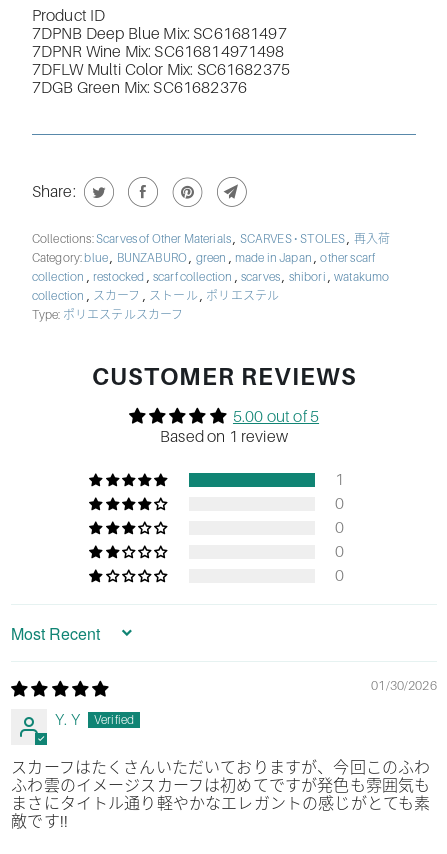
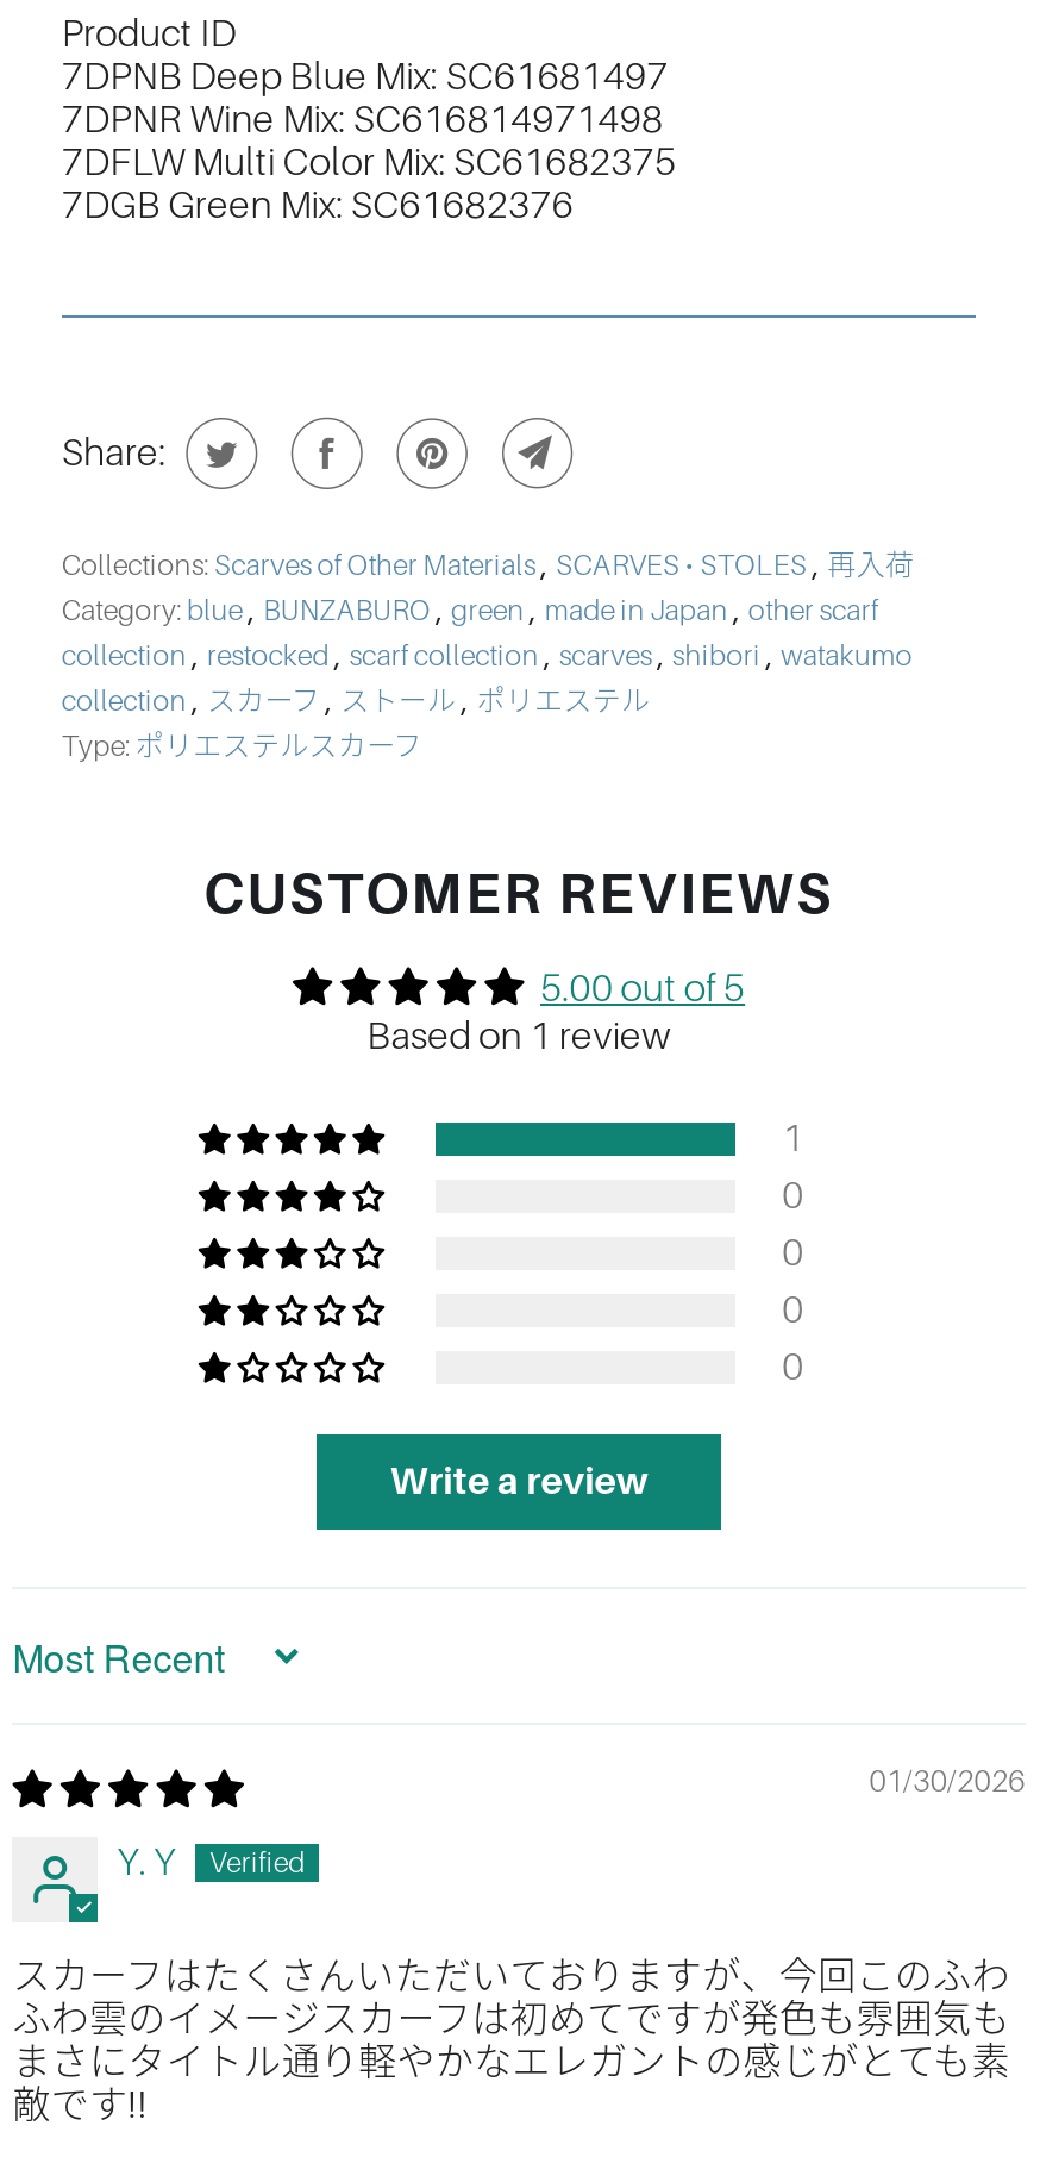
none -> [390,1462,648,1504] Write a review

